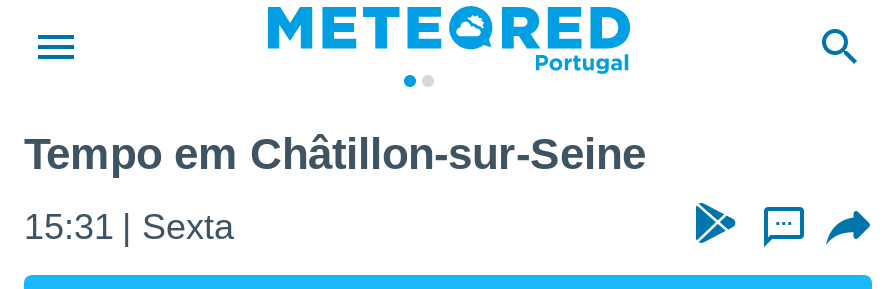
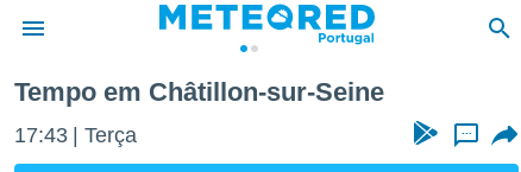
[24,207,234,247] 15:31 Sexta -> [14,123,137,147] 17:43 Terça

